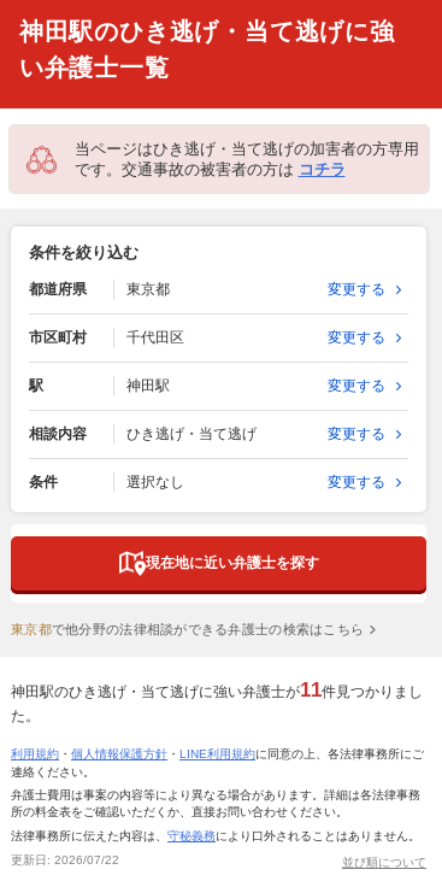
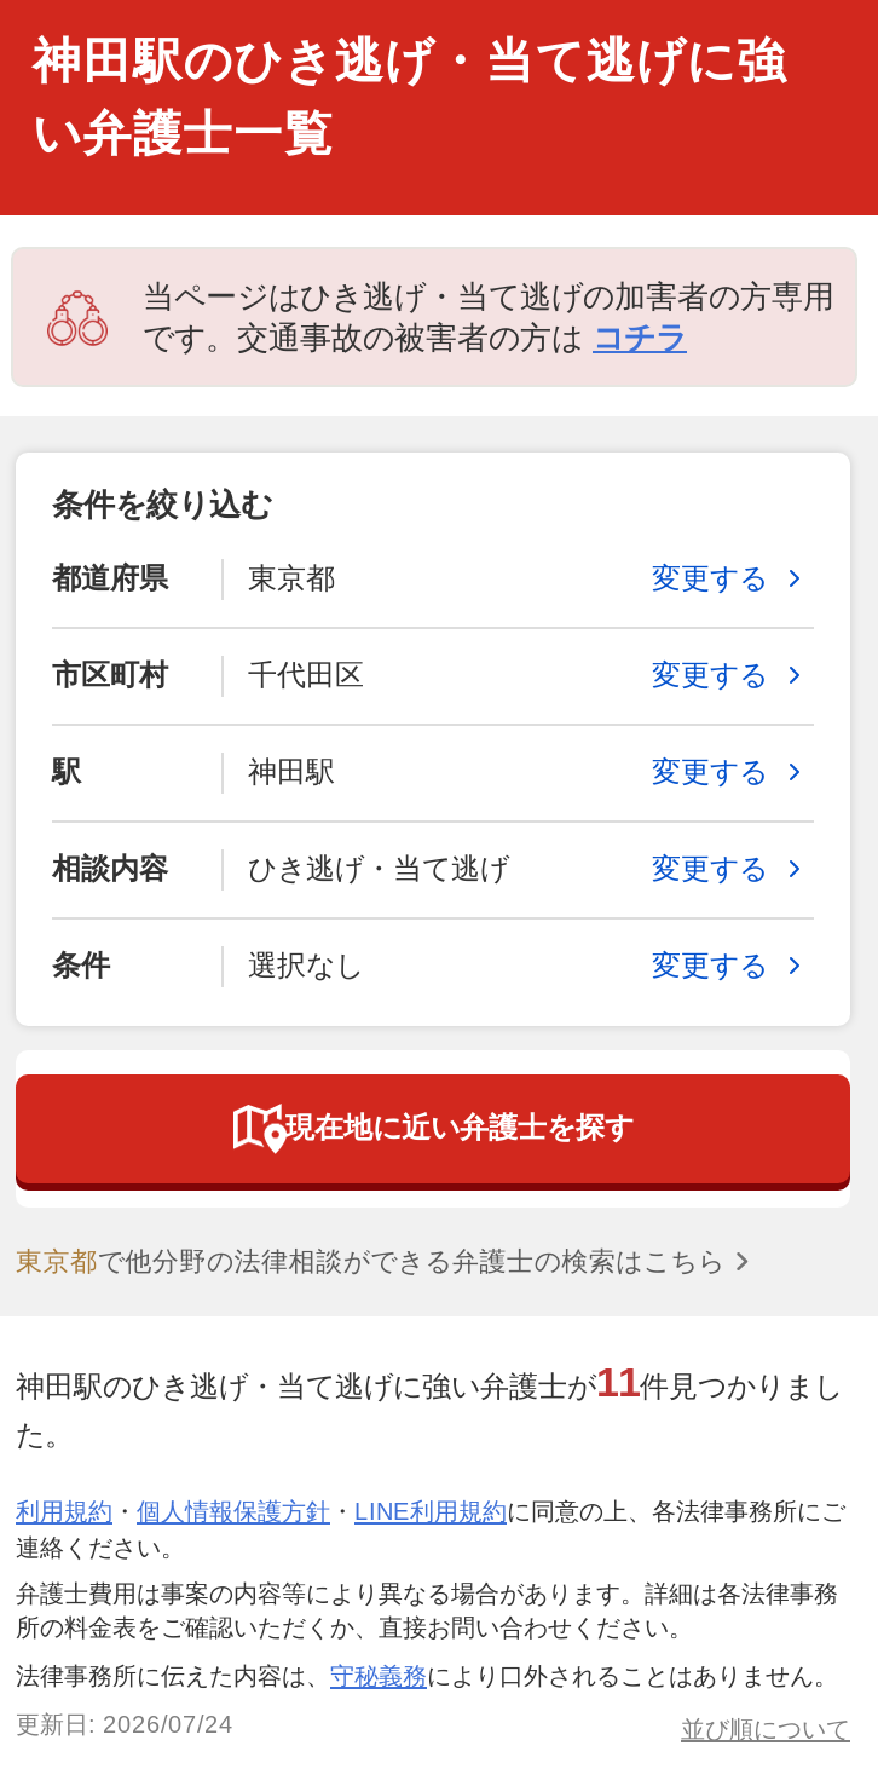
[11,853,119,866] 更新日: 2026/07/22 -> [16,1711,233,1737] 更新日: 2026/07/24

